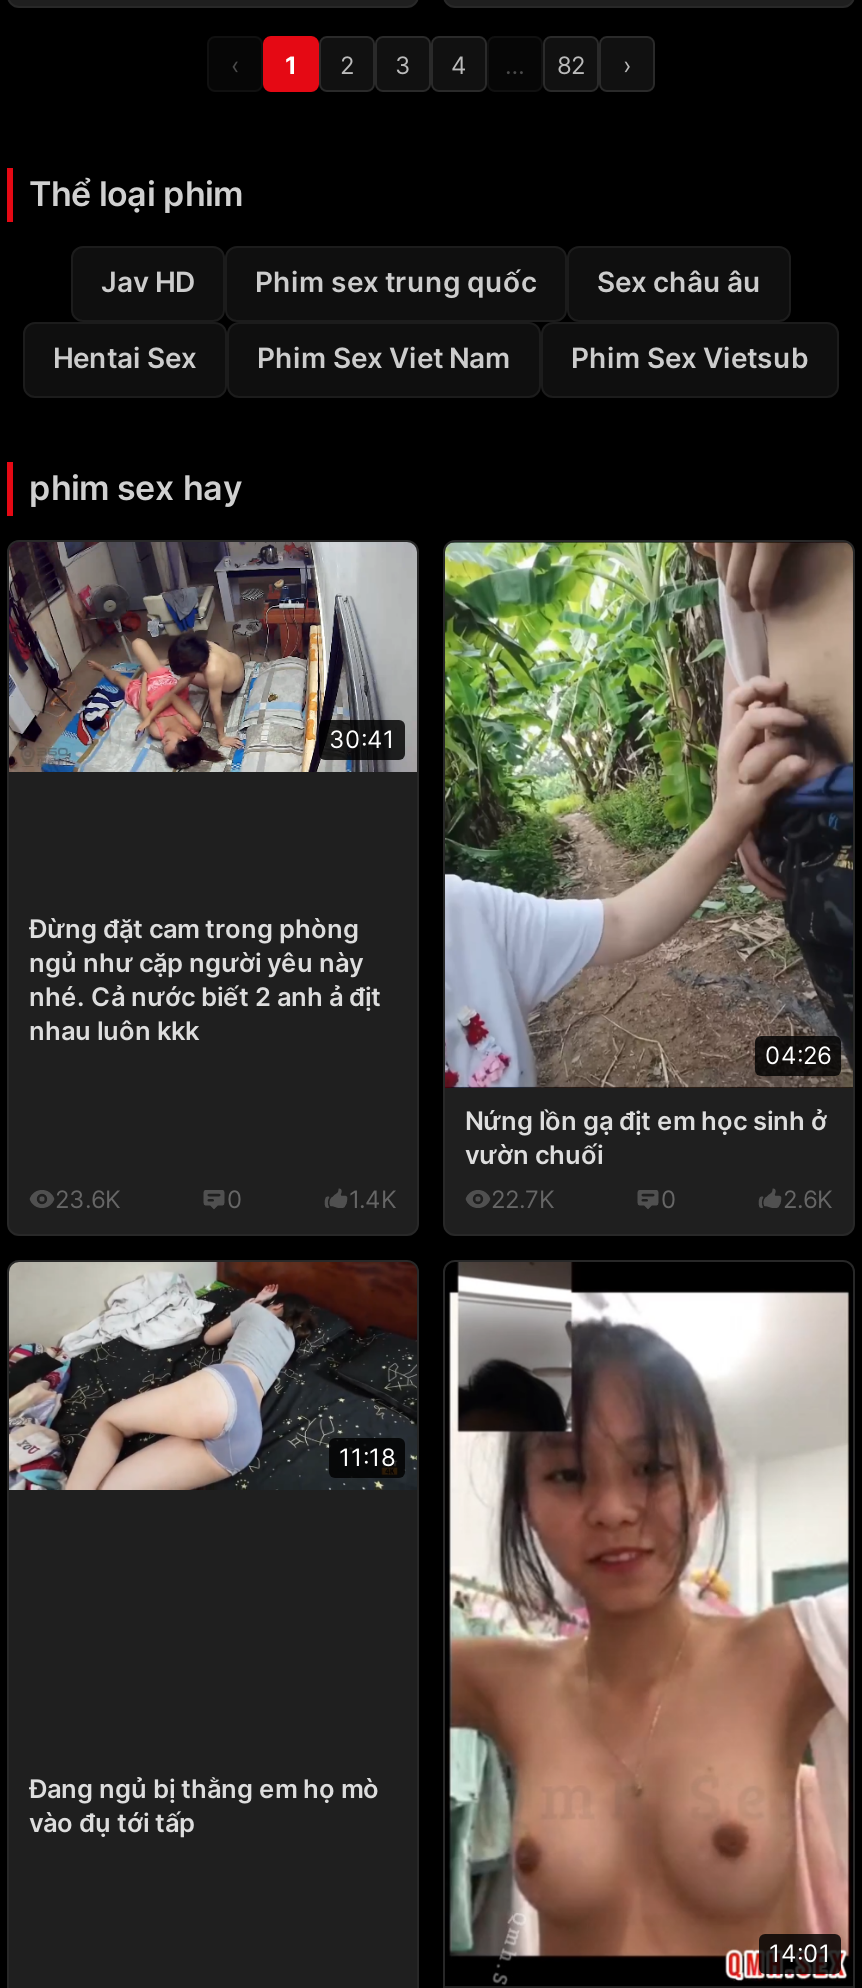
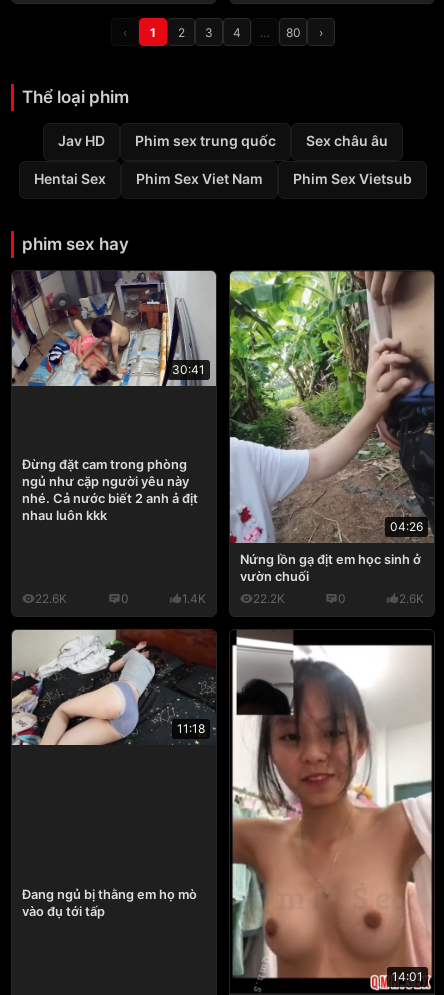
[557,49,585,79] 82 -> [285,25,300,40] 80
[55,1183,121,1213] 23.6K -> [35,591,67,606] 22.6K
[491,1183,555,1213] 22.7K -> [253,591,285,606] 22.2K

